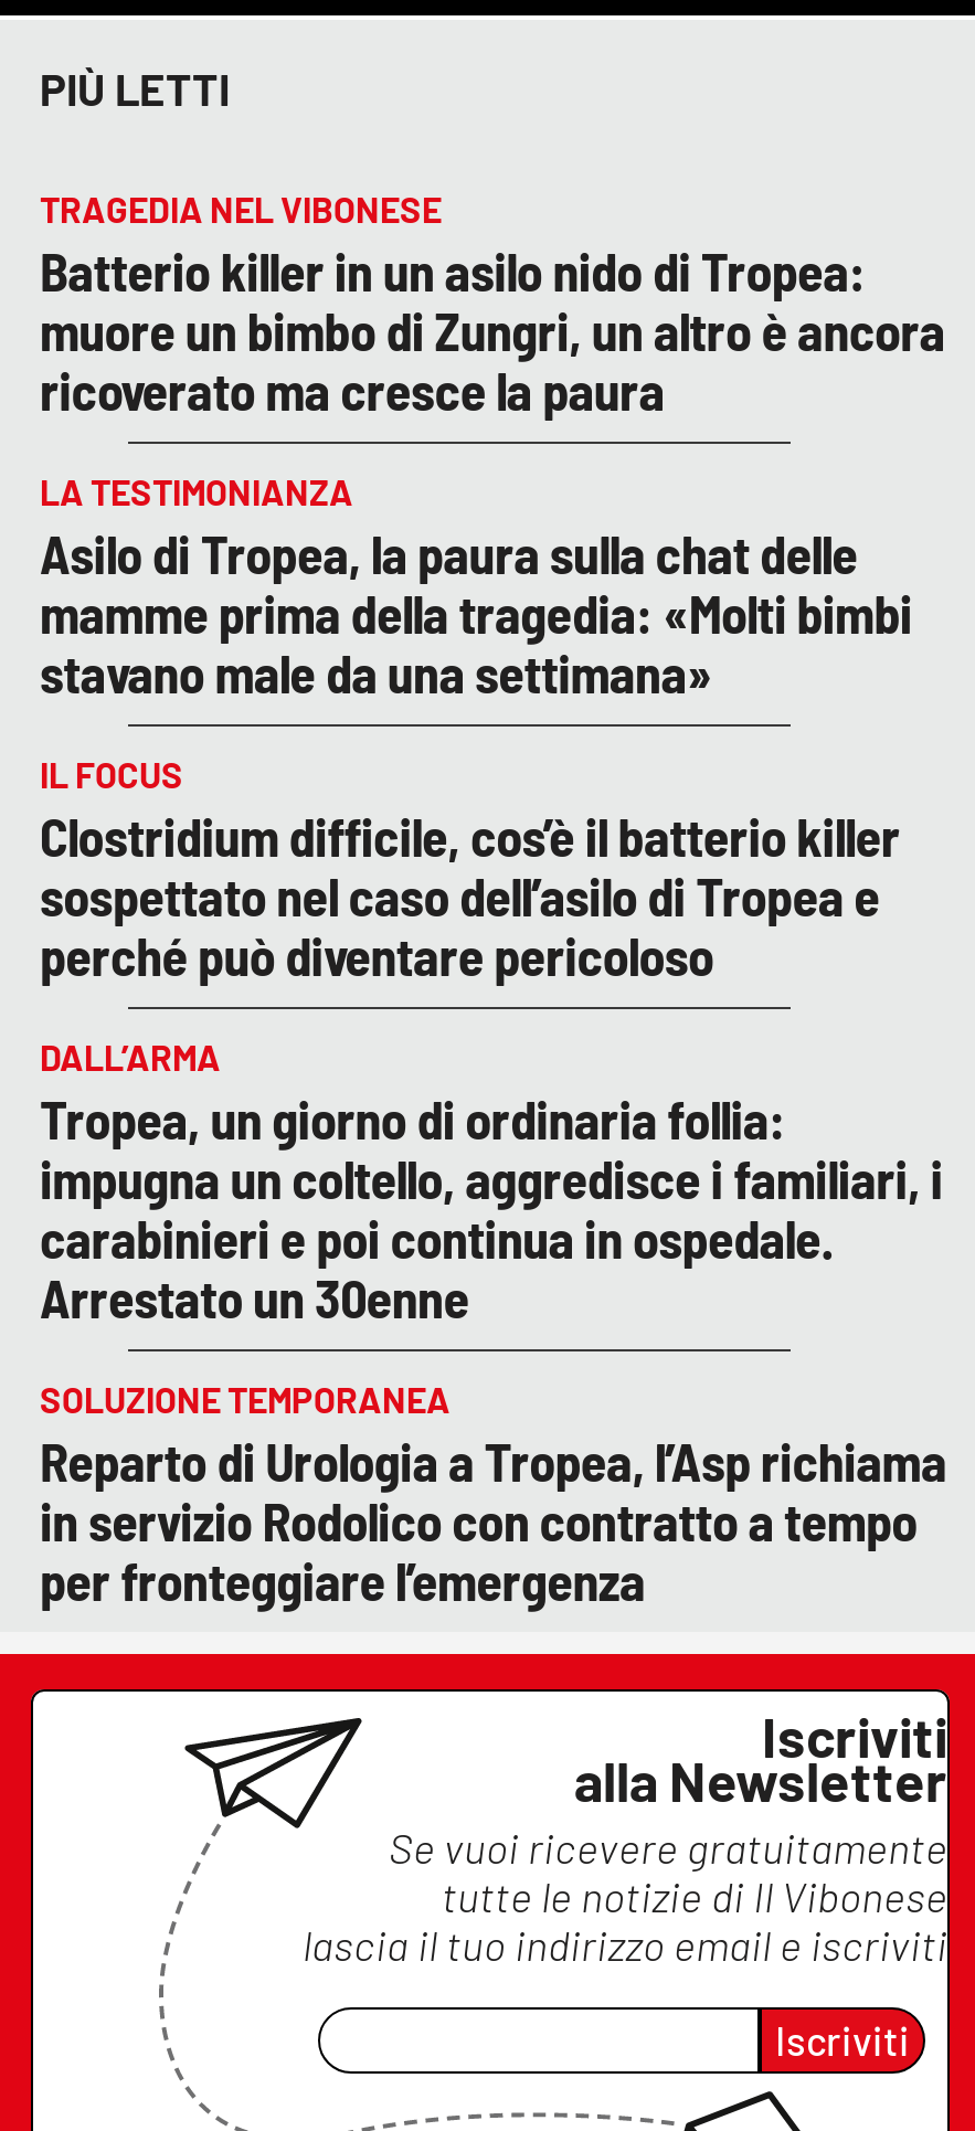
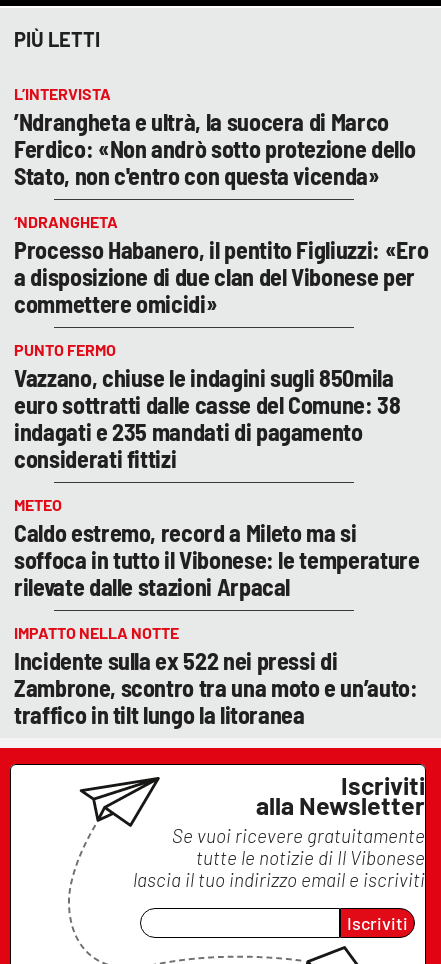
[40,187,945,421] TRAGEDIA NEL VIBONESE | Batterio killer in un asilo nido di Tropea: | muore un bimbo di Zungri, un altro è ancora | ricoverato ma cresce la paura -> [14,84,415,190] L’INTERVISTA | ’Ndrangheta e ultrà, la suocera di Marco | Ferdico: «Non andrò sotto protezione dello | Stato, non c'entro con questa vicenda»
[40,469,912,704] LA TESTIMONIANZA | Asilo di Tropea, la paura sulla chat delle | mamme prima della tragedia: «Molti bimbi | stavano male da una settimana» -> [14,212,428,318] ‘NDRANGHETA | Processo Habanero, il pentito Figliuzzi: «Ero | a disposizione di due clan del Vibonese per | commettere omicidi»
[40,752,900,986] IL FOCUS | Clostridium difficile, cos’è il batterio killer | sospettato nel caso dell’asilo di Tropea e | perché può diventare pericoloso -> [14,340,401,473] PUNTO FERMO | Vazzano, chiuse le indagini sugli 850mila | euro sottratti dalle casse del Comune: 38 | indagati e 235 mandati di pagamento | considerati fittizi
[40,1035,943,1329] DALL’ARMA | Tropea, un giorno di ordinaria follia: | impugna un coltello, aggredisce i familiari, i | carabinieri e poi continua in ospedale. | Arrestato un 30enne -> [14,495,420,601] METEO | Caldo estremo, record a Mileto ma si | soffoca in tutto il Vibonese: le temperature | rilevate dalle stazioni Arpacal
[40,1377,947,1611] SOLUZIONE TEMPORANEA | Reparto di Urologia a Tropea, l’Asp richiama | in servizio Rodolico con contratto a tempo | per fronteggiare l’emergenza -> [14,623,418,729] IMPATTO NELLA NOTTE | Incidente sulla ex 522 nei pressi di | Zambrone, scontro tra una moto e un’auto: | traffico in tilt lungo la litoranea

